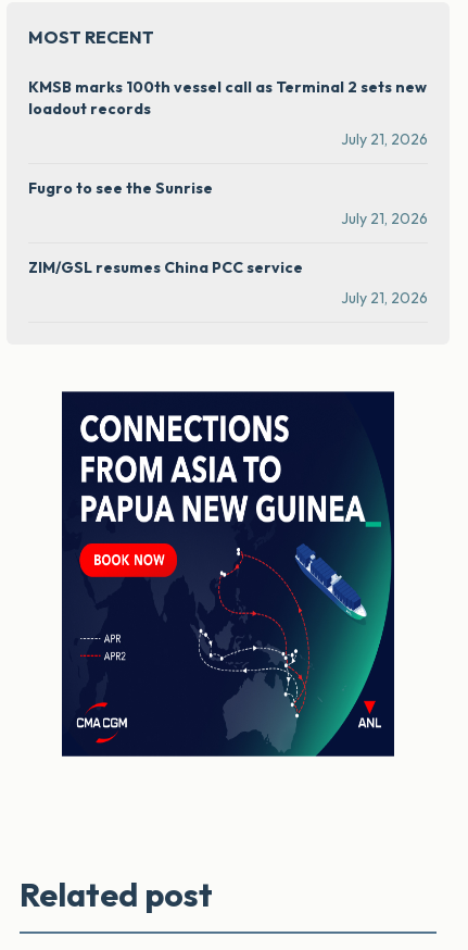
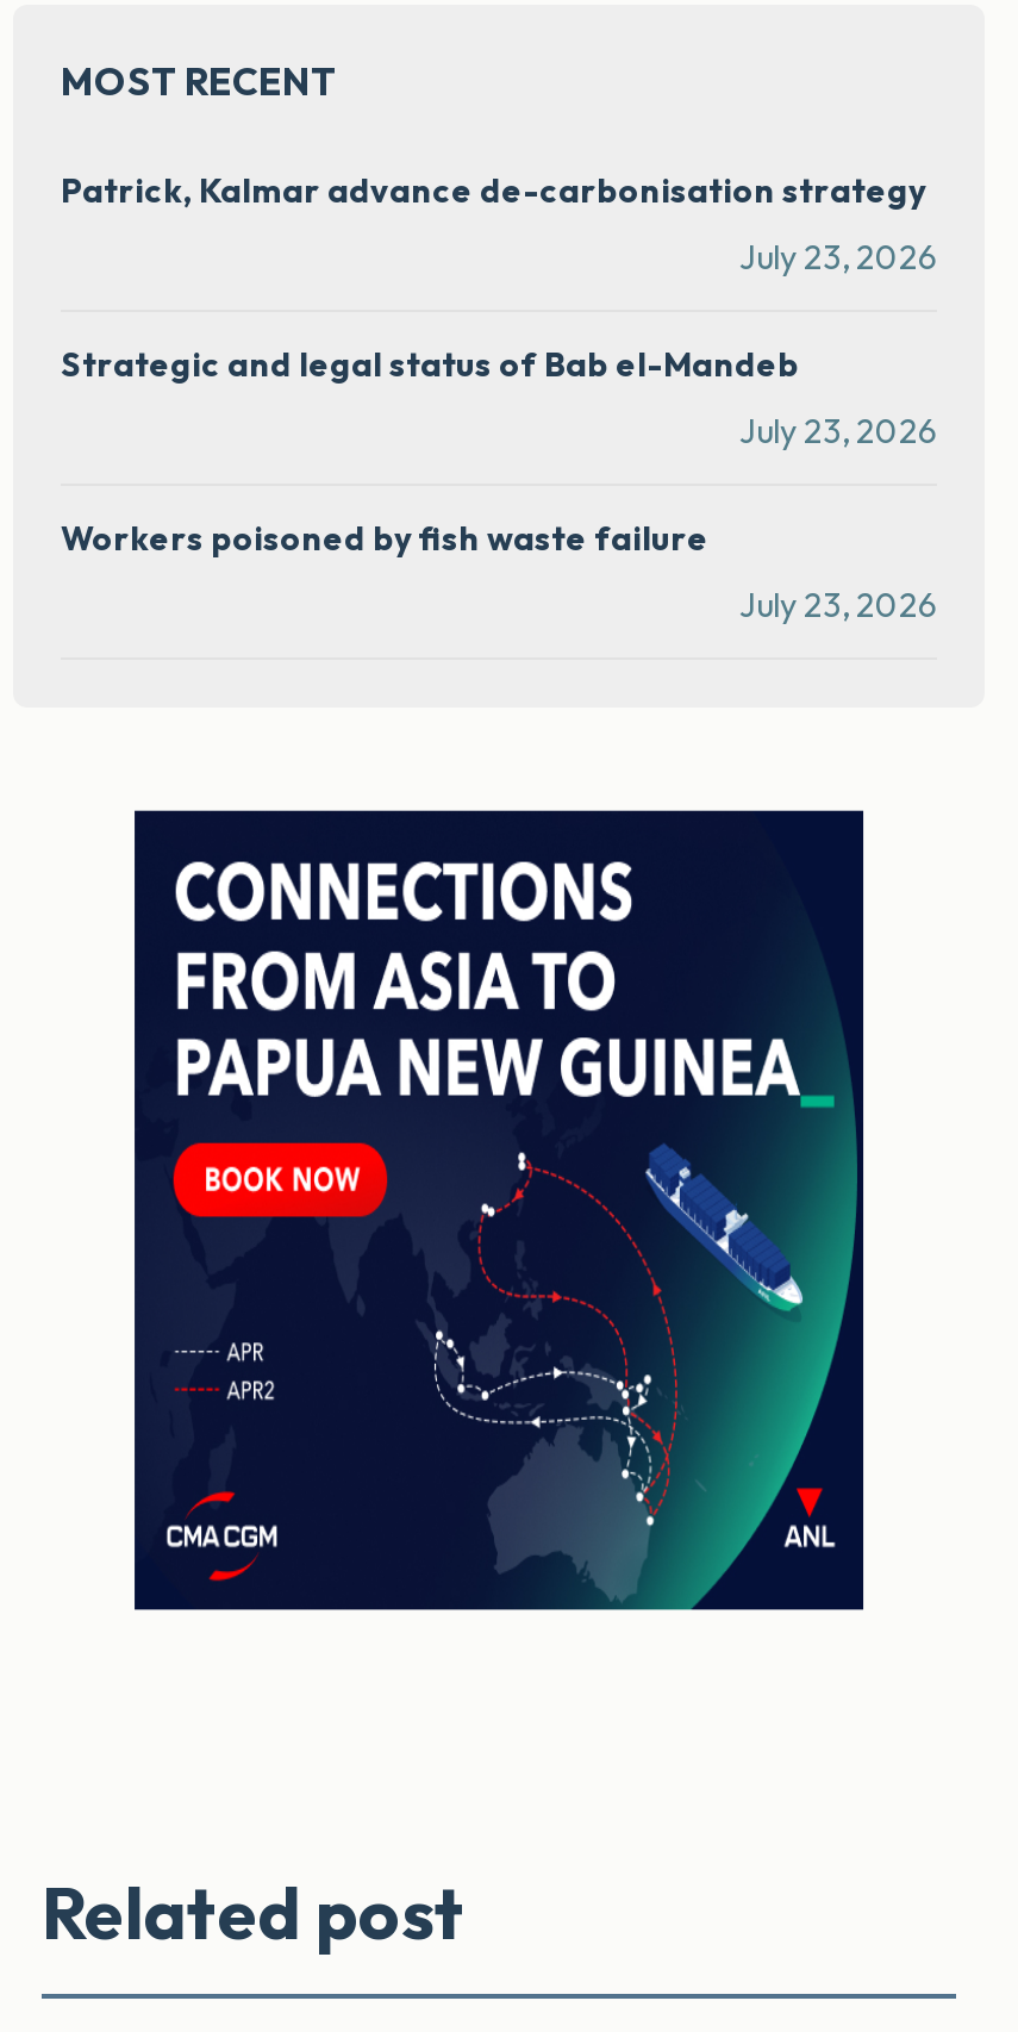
[28,77,427,119] KMSB marks 100th vessel call as Terminal 2 sets new | loadout records -> [61,170,925,213] Patrick, Kalmar advance de-carbonisation strategy
[341,130,428,149] July 21, 2026 -> [739,237,937,279] July 23, 2026
[28,179,213,198] Fugro to see the Sunrise -> [61,344,799,387] Strategic and legal status of Bab el-Mandeb
[341,209,428,229] July 21, 2026 -> [739,410,937,453] July 23, 2026
[28,258,303,277] ZIM/GSL resumes China PCC service -> [61,518,708,561] Workers poisoned by fish waste failure
[341,288,428,308] July 21, 2026 -> [739,584,937,627] July 23, 2026

